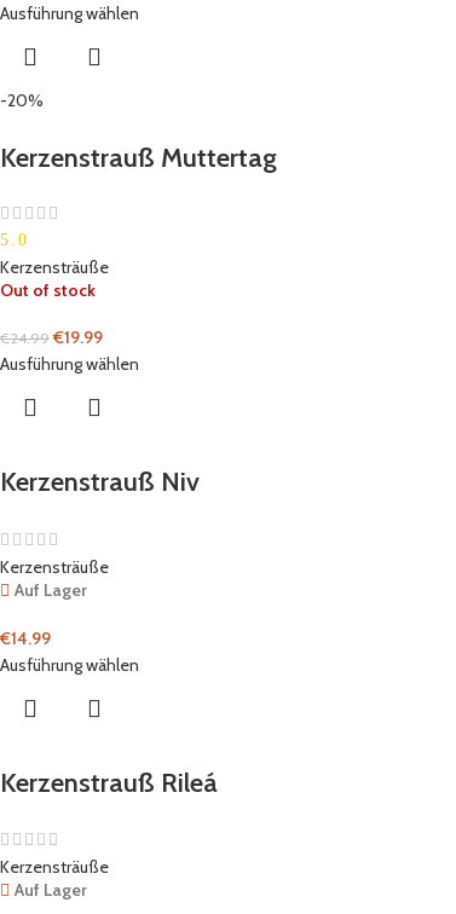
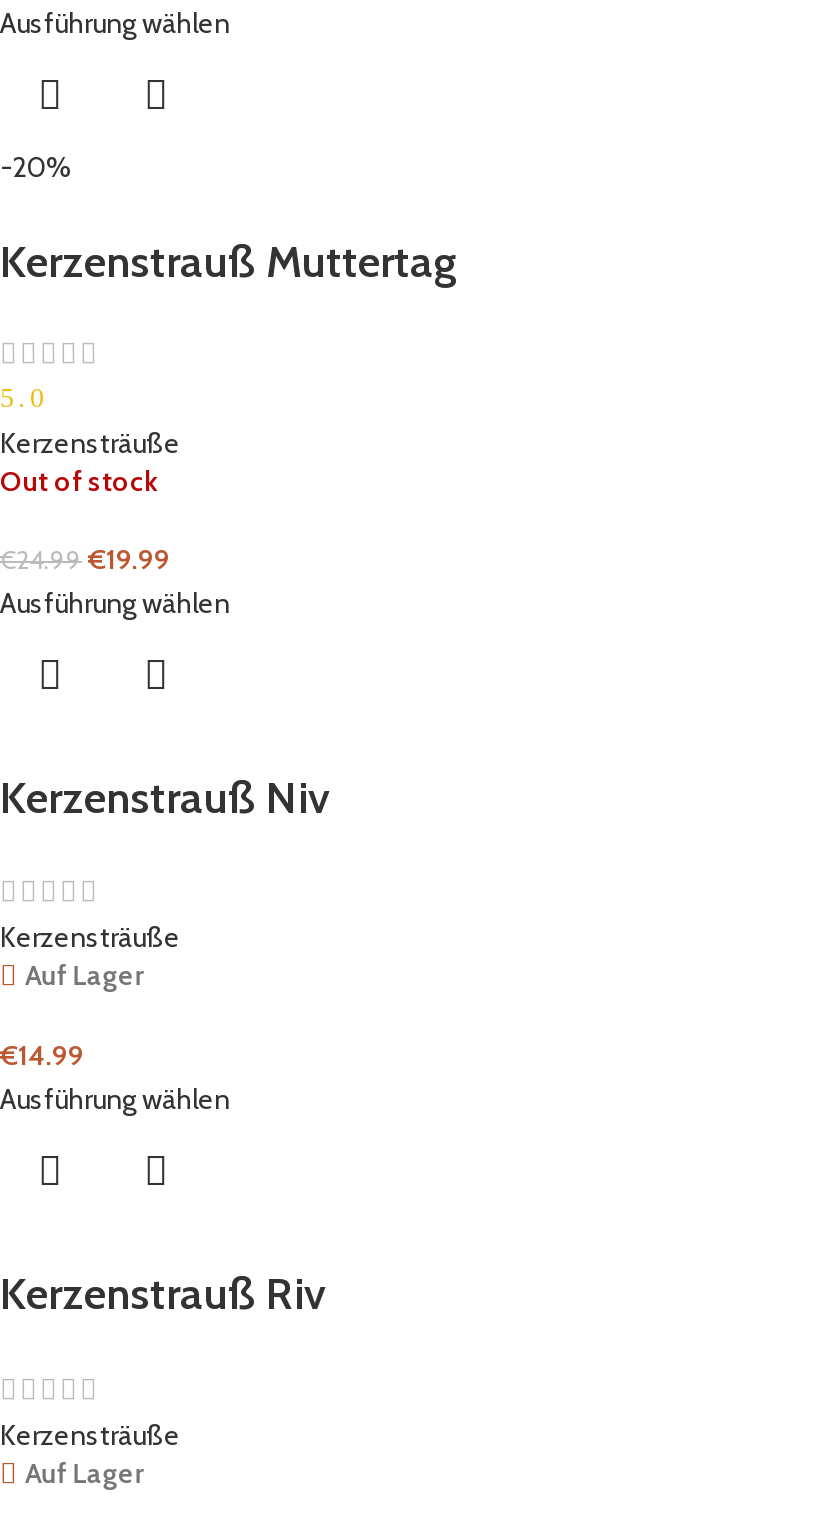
[0,766,218,799] Kerzenstrauß Rileá -> [0,1268,326,1322] Kerzenstrauß Riv

